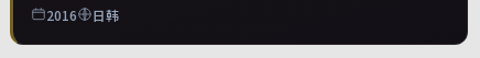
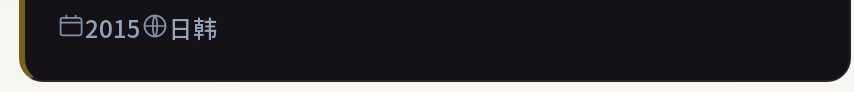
[46,5,77,24] 2016 -> [85,10,141,44] 2015

